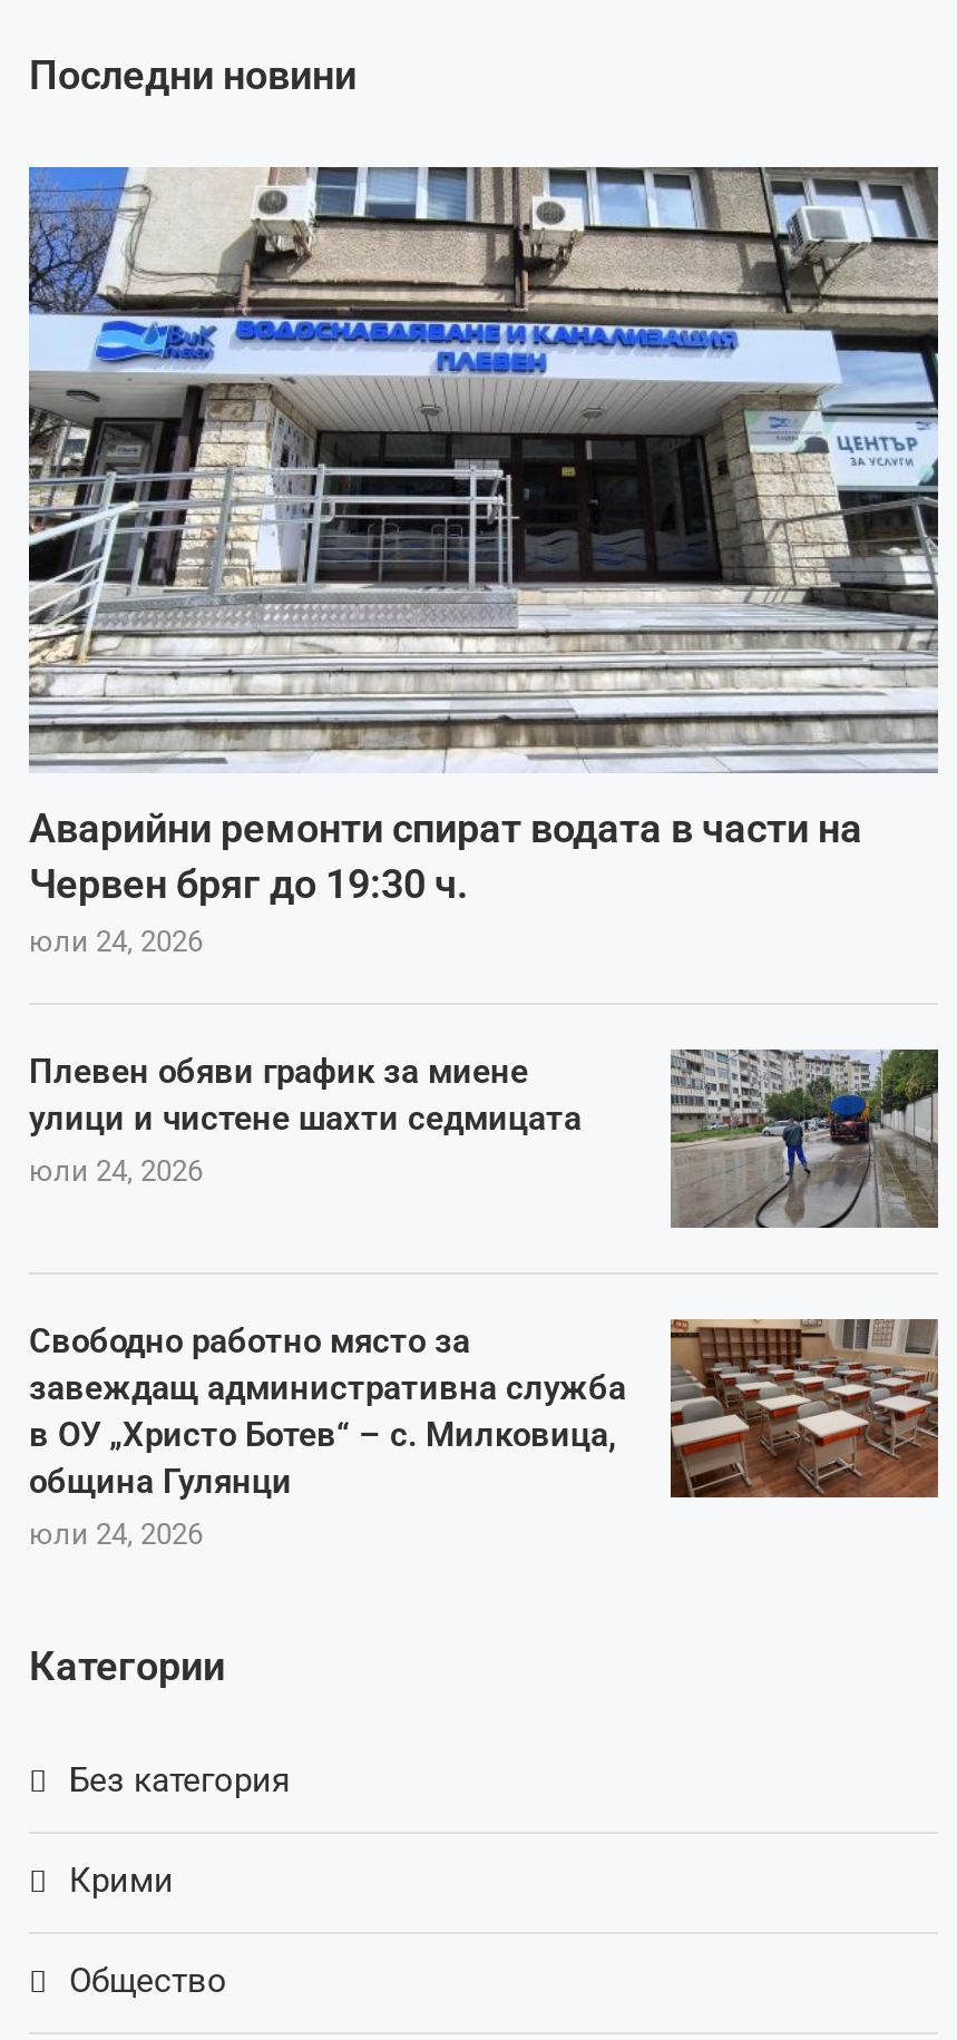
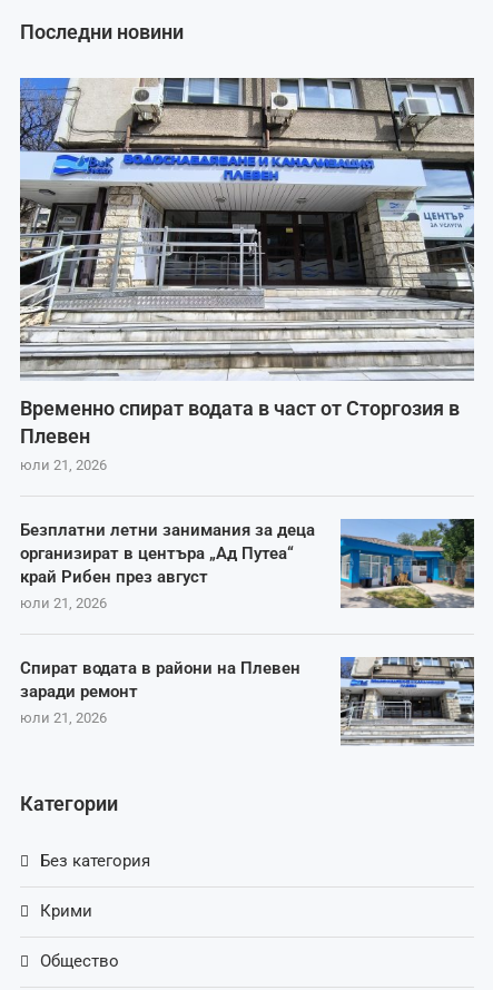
[29,803,862,957] Аварийни ремонти спират водата в части на | Червен бряг до 19:30 ч. | юли 24, 2026 -> [20,396,460,473] Временно спират водата в част от Сторгозия в | Плевен | юли 21, 2026
[29,1047,938,1228] [image] | Плевен обяви график за миене | улици и чистене шахти седмицата | юли 24, 2026 -> [20,519,474,611] [image] | Безплатни летни занимания за деца | организират в центъра „Ад Путеа“ | край Рибен през август | юли 21, 2026
[29,1317,938,1550] [image] | Свободно работно място за | завеждащ административна служба | в ОУ „Христо Ботев“ – с. Милковица, | община Гулянци | юли 24, 2026 -> [20,654,474,746] [image] | Спират водата в райони на Плевен | заради ремонт | юли 21, 2026

